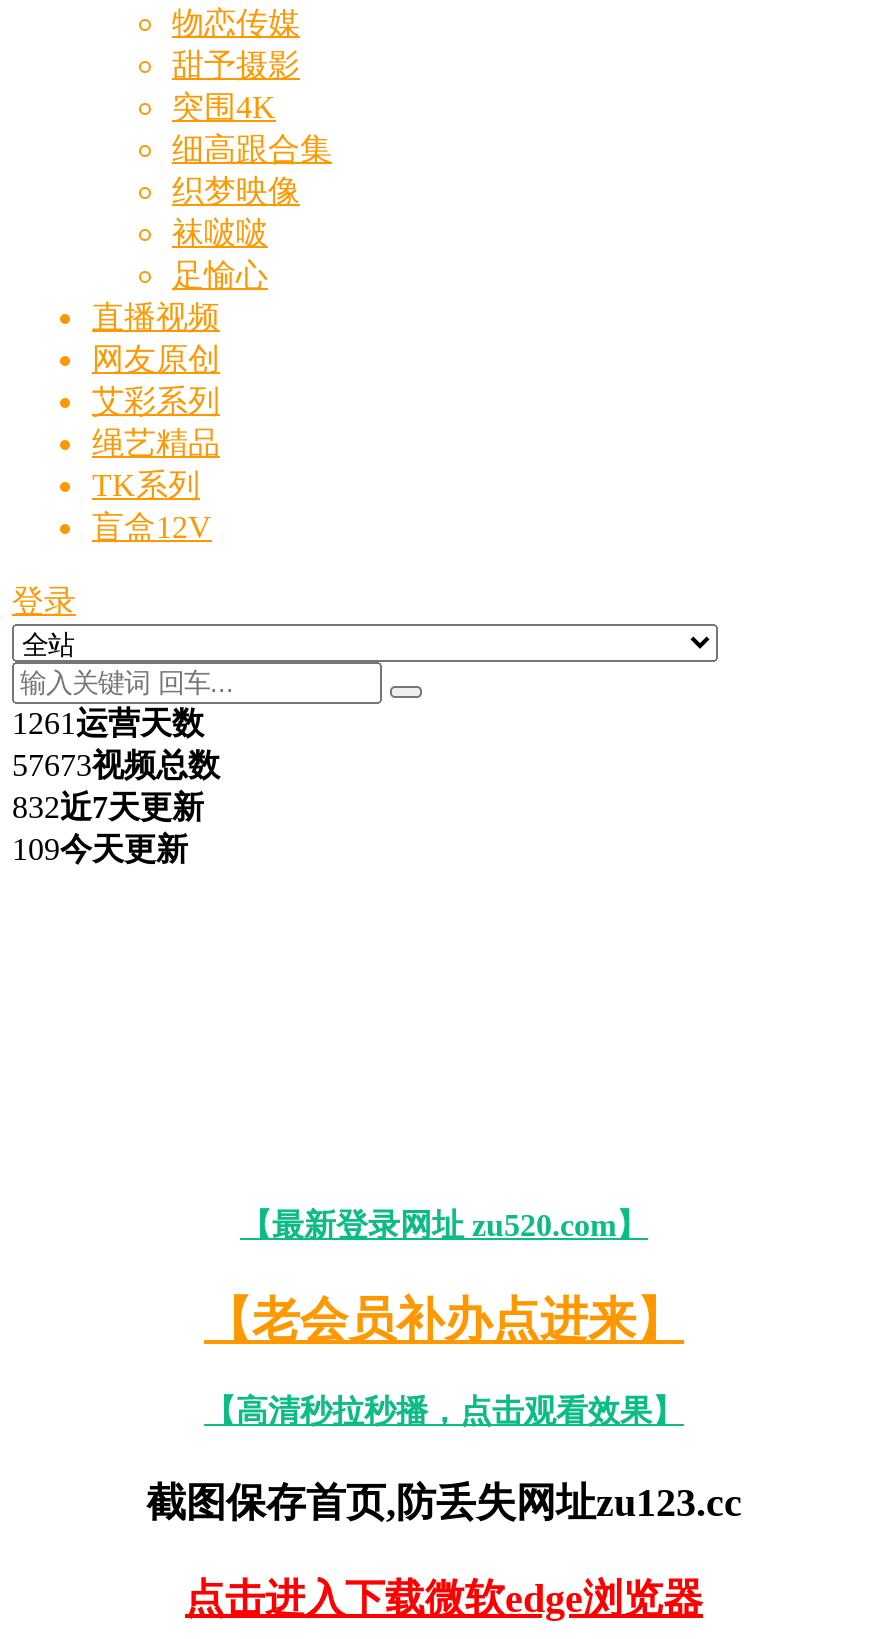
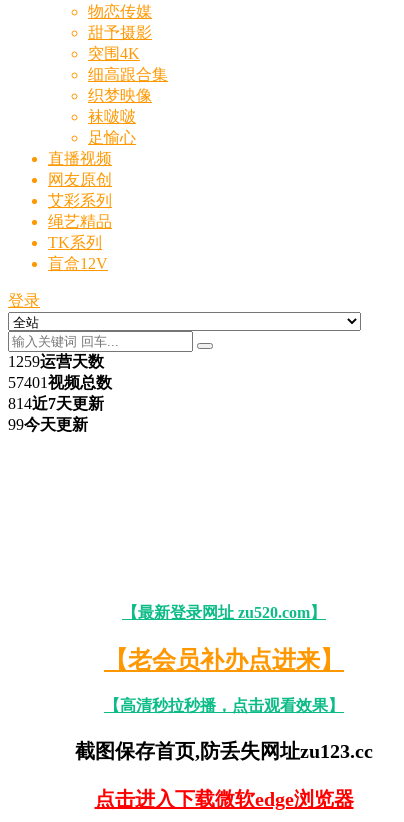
[12,706,204,740] 1261运营天数 -> [8,353,104,370] 1259运营天数
[12,748,220,782] 57673视频总数 -> [8,374,112,391] 57401视频总数
[12,790,204,824] 832近7天更新 -> [8,395,104,412] 814近7天更新
[12,832,188,866] 109今天更新 -> [8,416,88,433] 99今天更新

